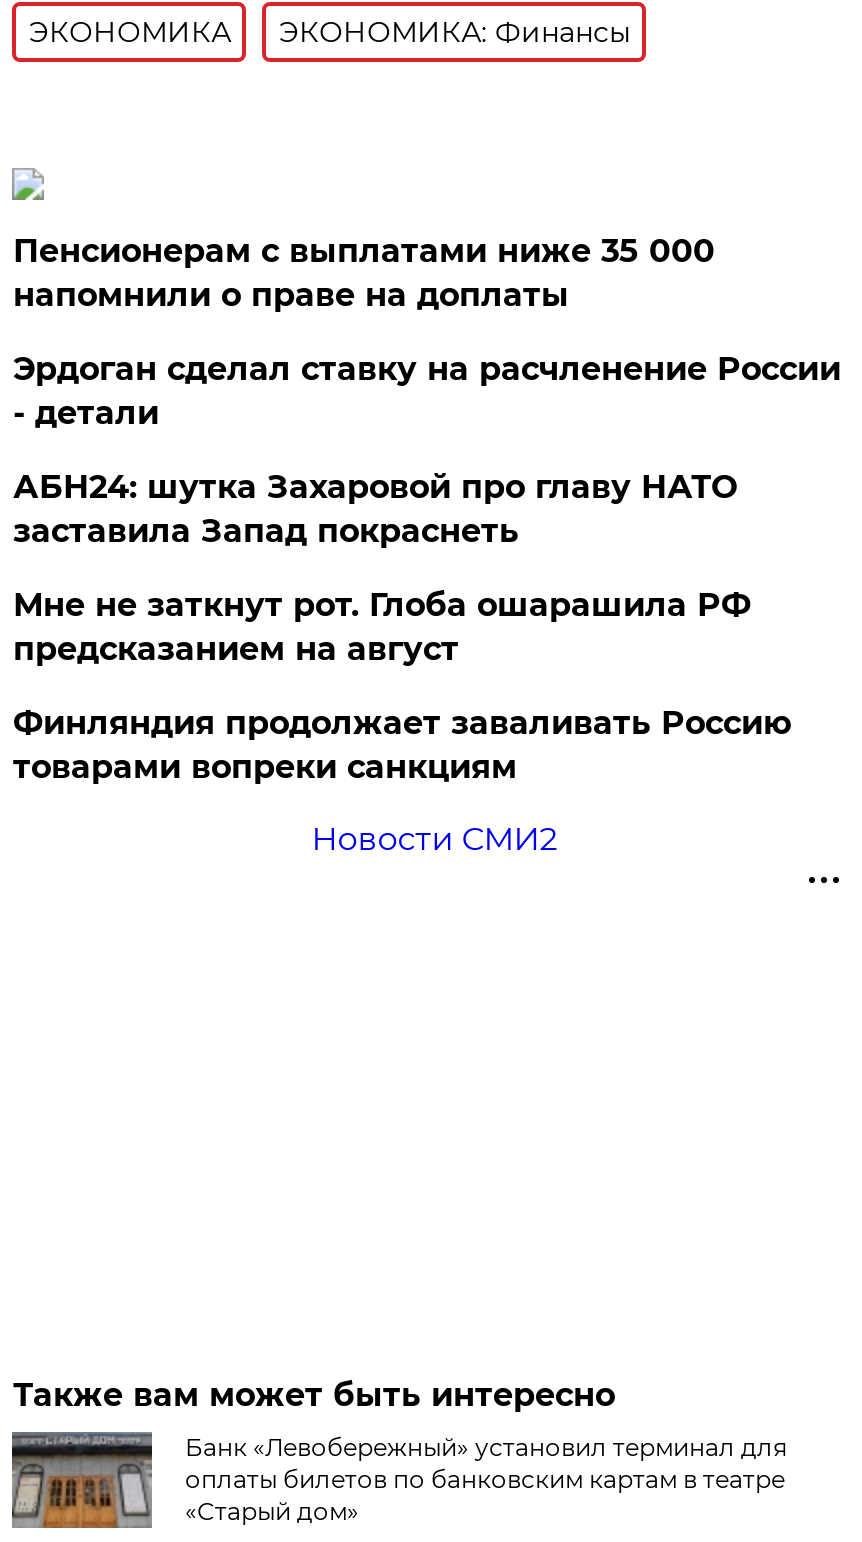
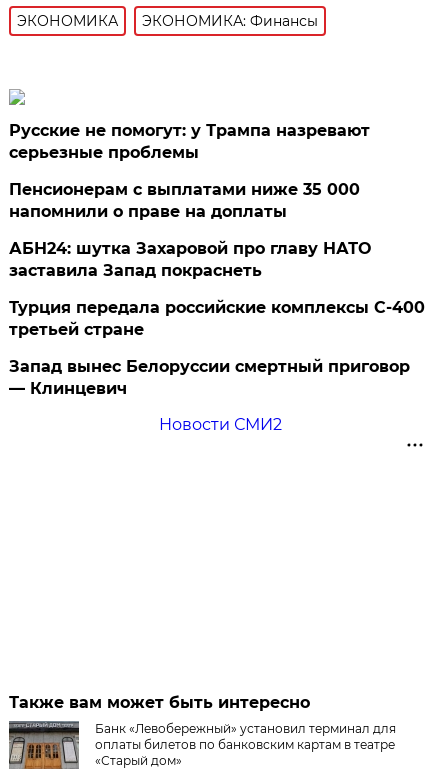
none -> [9,121,370,162] Русские не помогут: у Трампа назревают | серьезные проблемы
moved [13,232,715,314] -> [9,180,360,221]: Пенсионерам с выплатами ниже 35 000 | напомнили о праве на доплаты
[13,350,841,432] Эрдоган сделал ставку на расчленение России | - детали -> none
[13,586,751,668] Мне не заткнут рот. Глоба ошарашила РФ | предсказанием на август -> [9,298,425,339] Турция передала российские комплексы С-400 | третьей стране
[13,704,791,786] Финляндия продолжает заваливать Россию | товарами вопреки санкциям -> [9,357,410,398] Запад вынес Белоруссии смертный приговор | — Клинцевич

